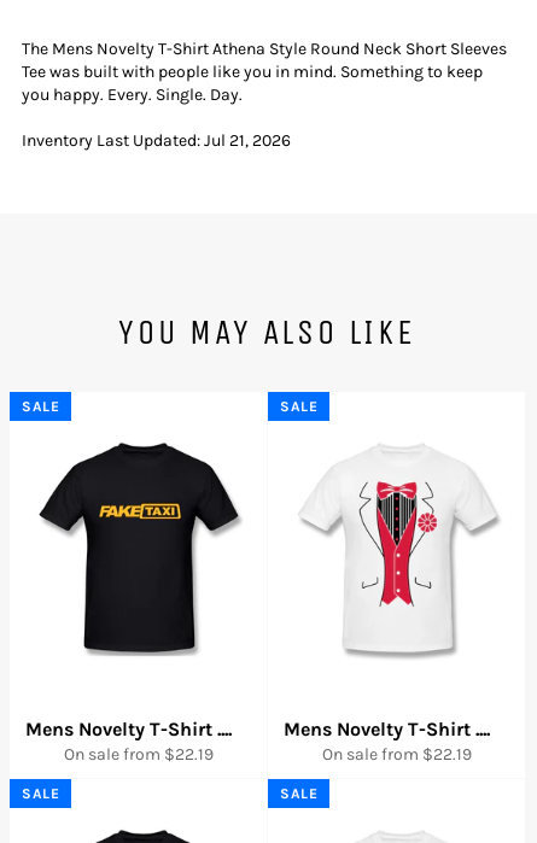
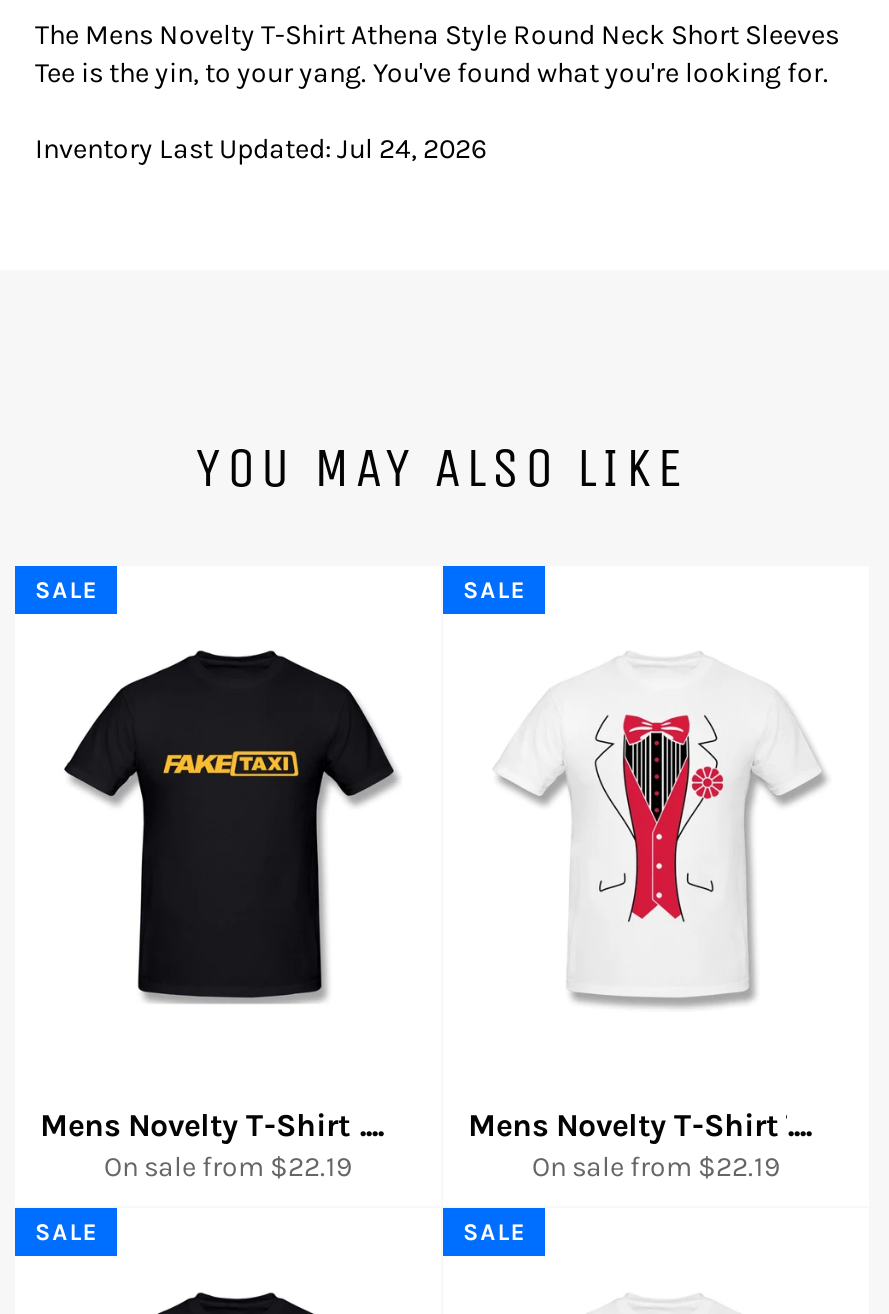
[22,61,483,105] Tee was built with people like you in mind. Something to keep | you happy. Every. Single. Day. -> [35,56,829,90] Tee is the yin, to your yang. You've found what you're looking for.
[22,130,291,151] Inventory Last Updated: Jul 21, 2026 -> [35,132,487,166] Inventory Last Updated: Jul 24, 2026

